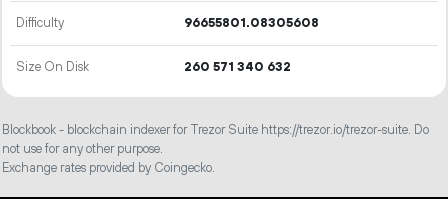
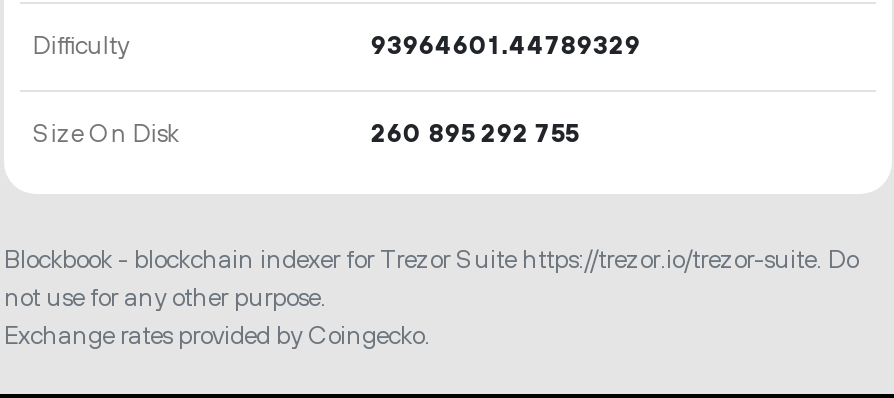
[184,15,319,31] 96655801.08305608 -> [371,30,641,62] 93964601.44789329
[184,59,291,75] 260 571 340 632 -> [371,118,579,150] 260 895 292 755

